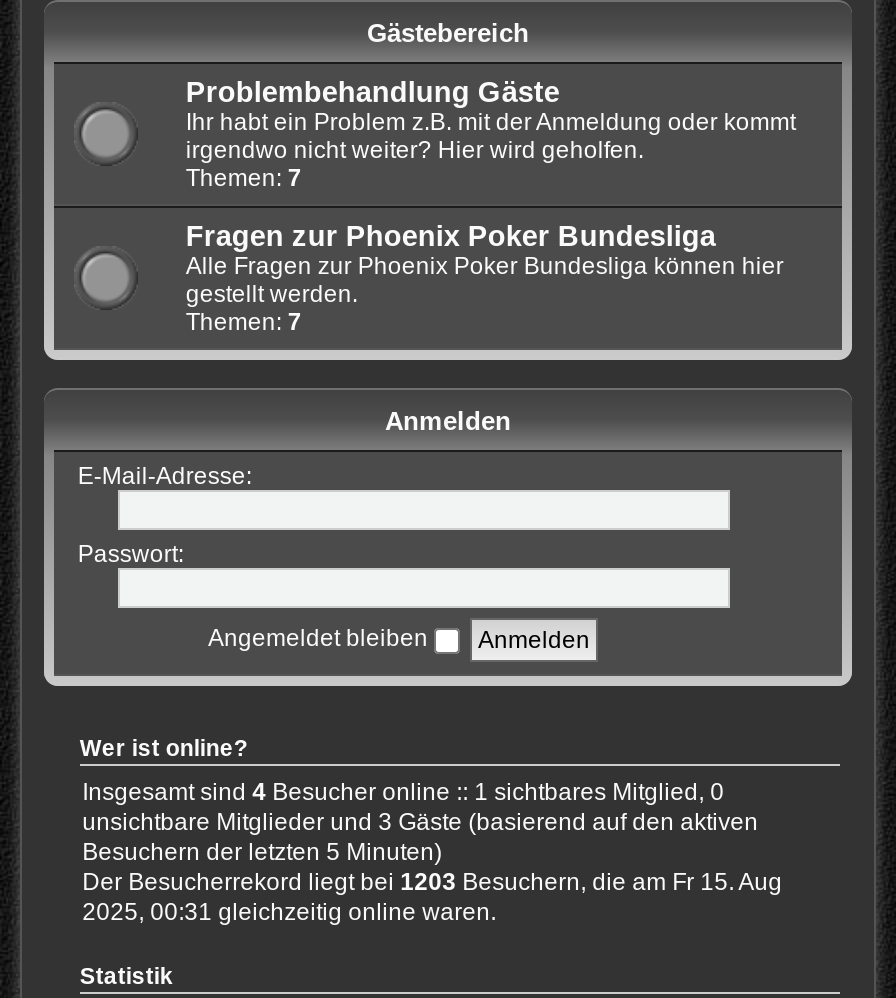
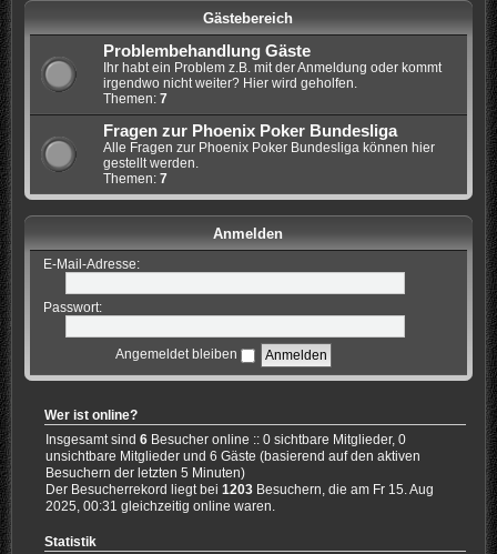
[82,777,724,805] Insgesamt sind 4 Besucher online :: 1 sichtbares Mitglied, 0 -> [46,432,406,447] Insgesamt sind 6 Besucher online :: 0 sichtbare Mitglieder, 0
[82,807,758,835] unsichtbare Mitglieder und 3 Gäste (basierend auf den aktiven -> [46,448,421,464] unsichtbare Mitglieder und 6 Gäste (basierend auf den aktiven

